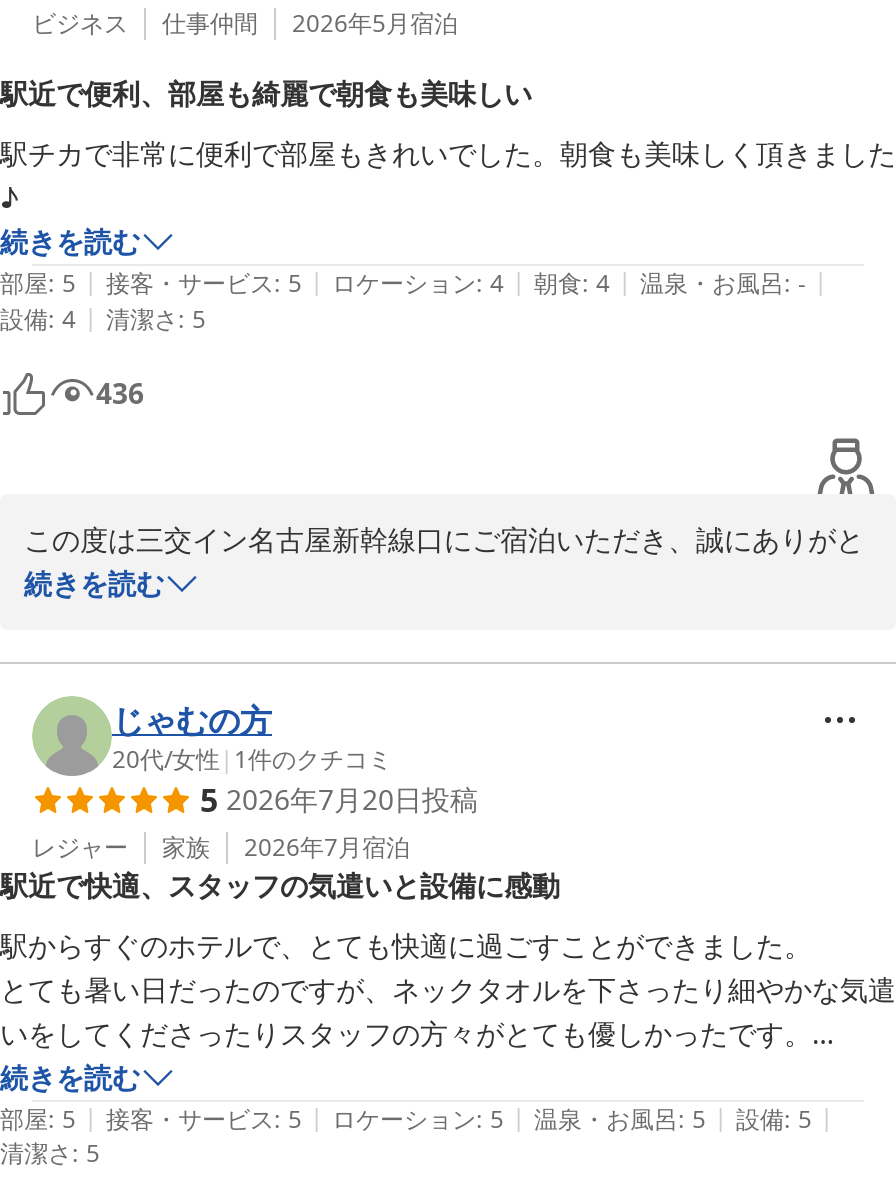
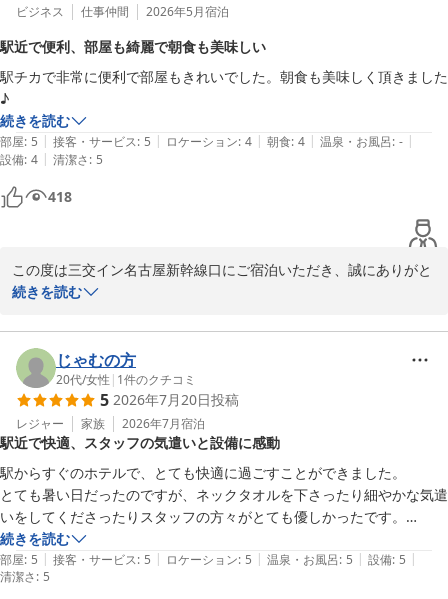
[96,374,144,412] 436 -> [48,187,72,206] 418

